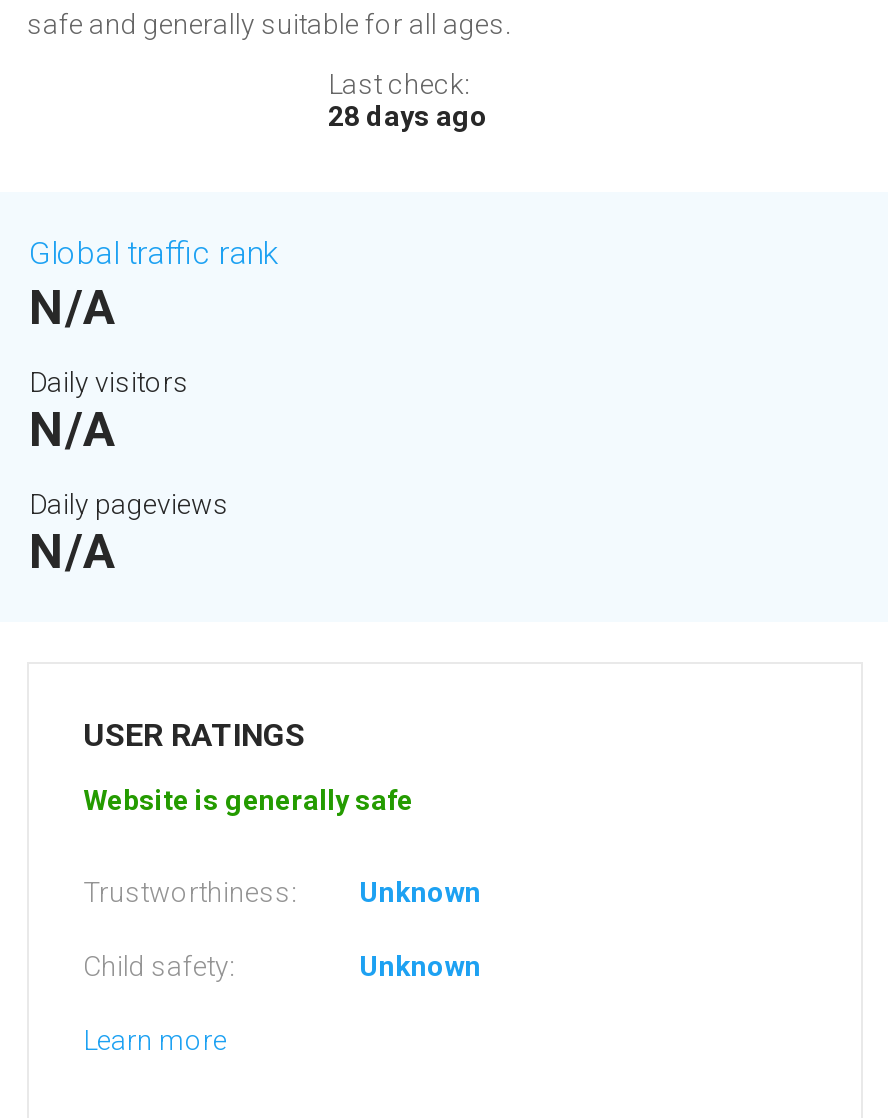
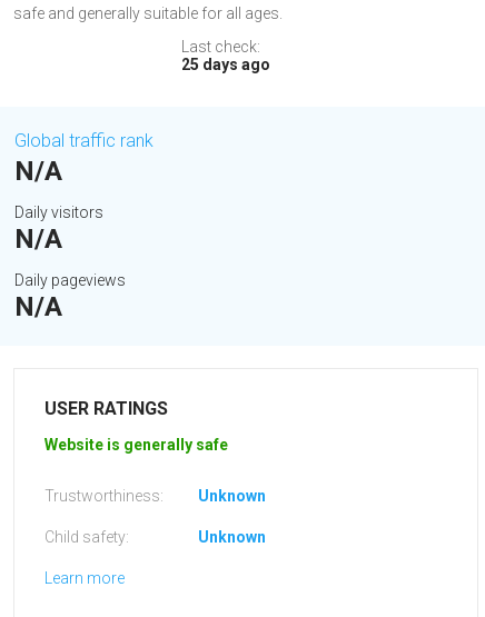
[328,100,488,132] 28 days ago -> [181,56,270,73] 25 days ago

